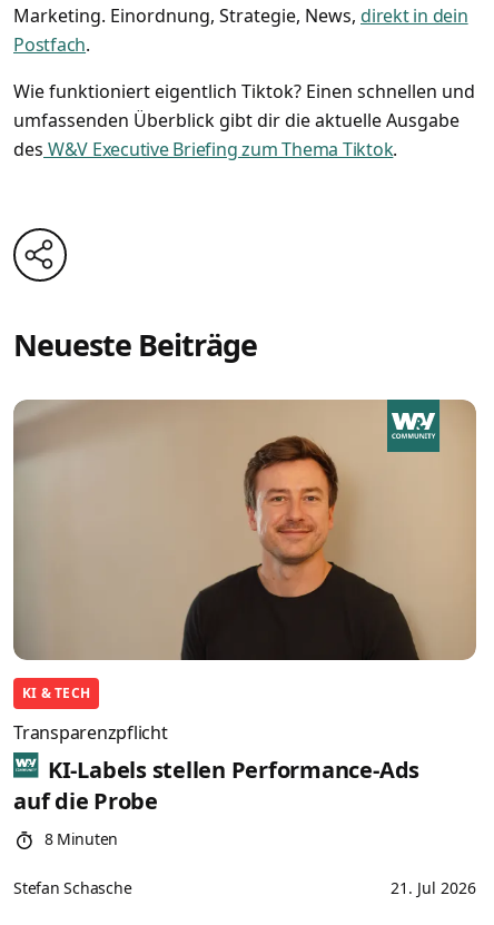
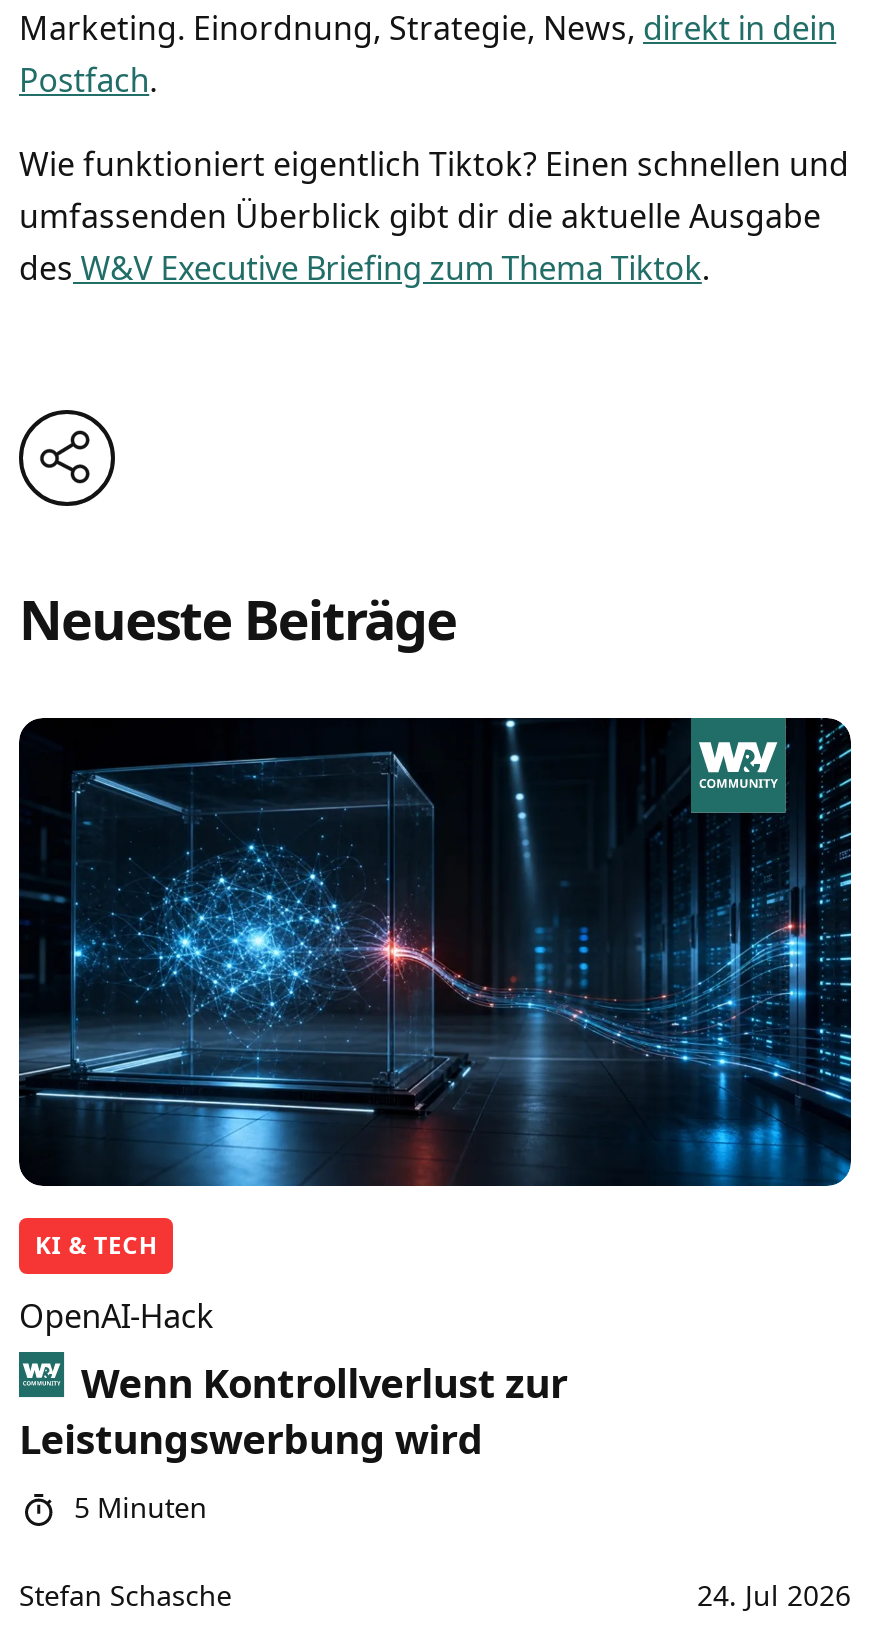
[12,400,477,661] [image] -> [17,716,853,1188] [image]
[13,721,420,850] Transparenzpflicht | KI-Labels stellen Performance-Ads | auf die Probe | 8 Minuten -> [19,1295,567,1527] OpenAI-Hack | Wenn Kontrollverlust zur | Leistungswerbung wird | 5 Minuten
[391,877,476,899] 21. Jul 2026 -> [697,1577,851,1615] 24. Jul 2026

